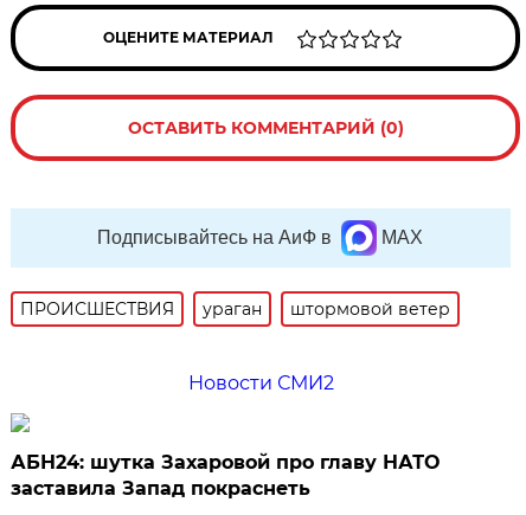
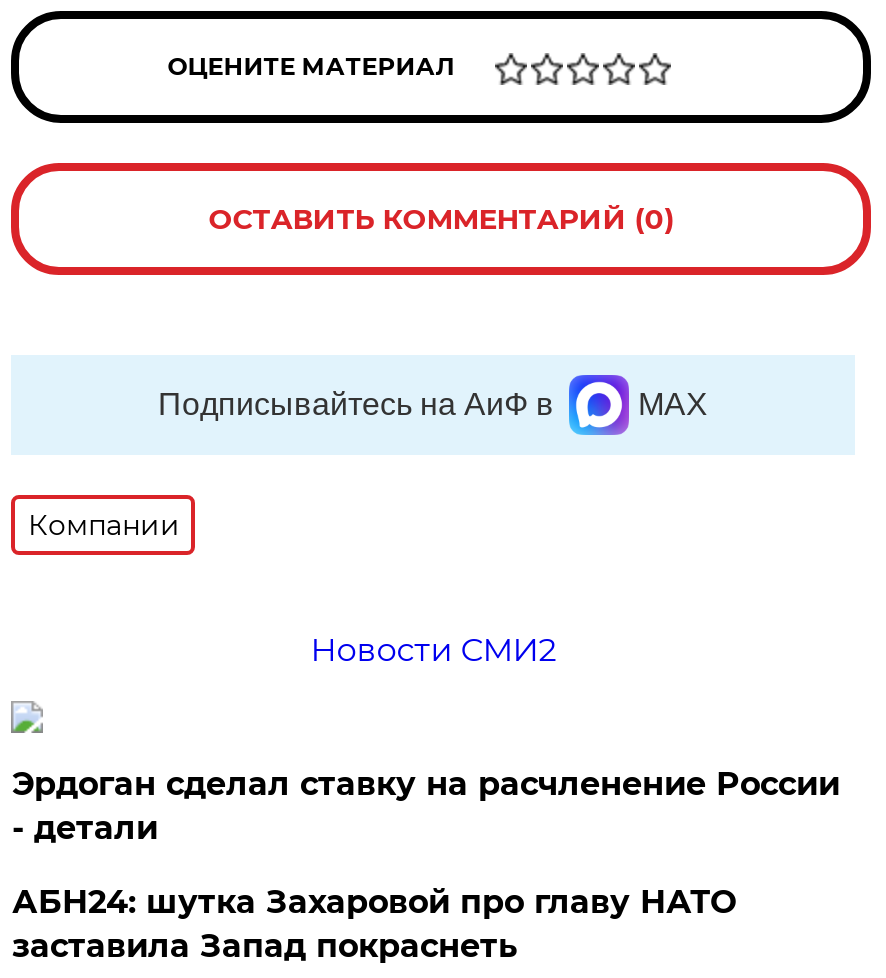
[21,298,451,320] ПРОИСШЕСТВИЯ | ураган | штормовой ветер -> [28,507,180,543] Компании
none -> [12,765,840,847] Эрдоган сделал ставку на расчленение России | - детали

